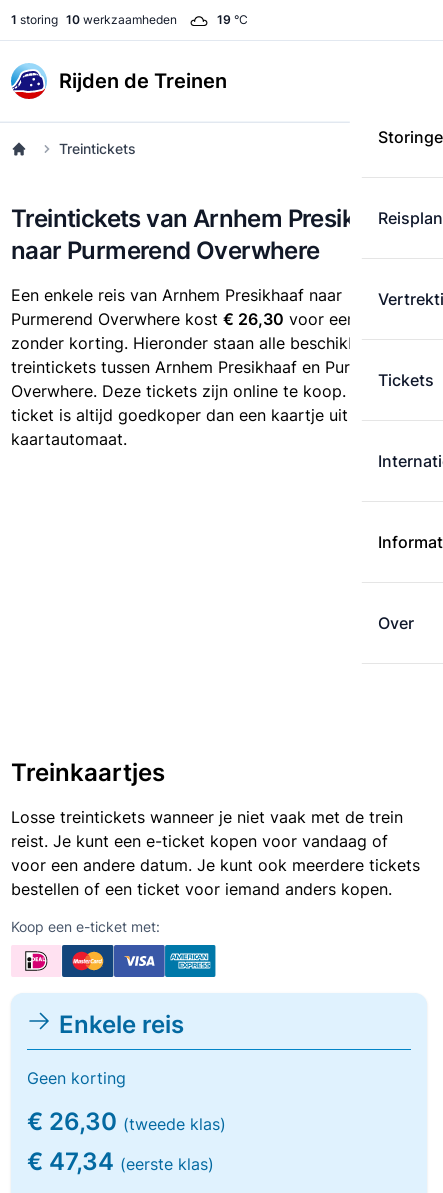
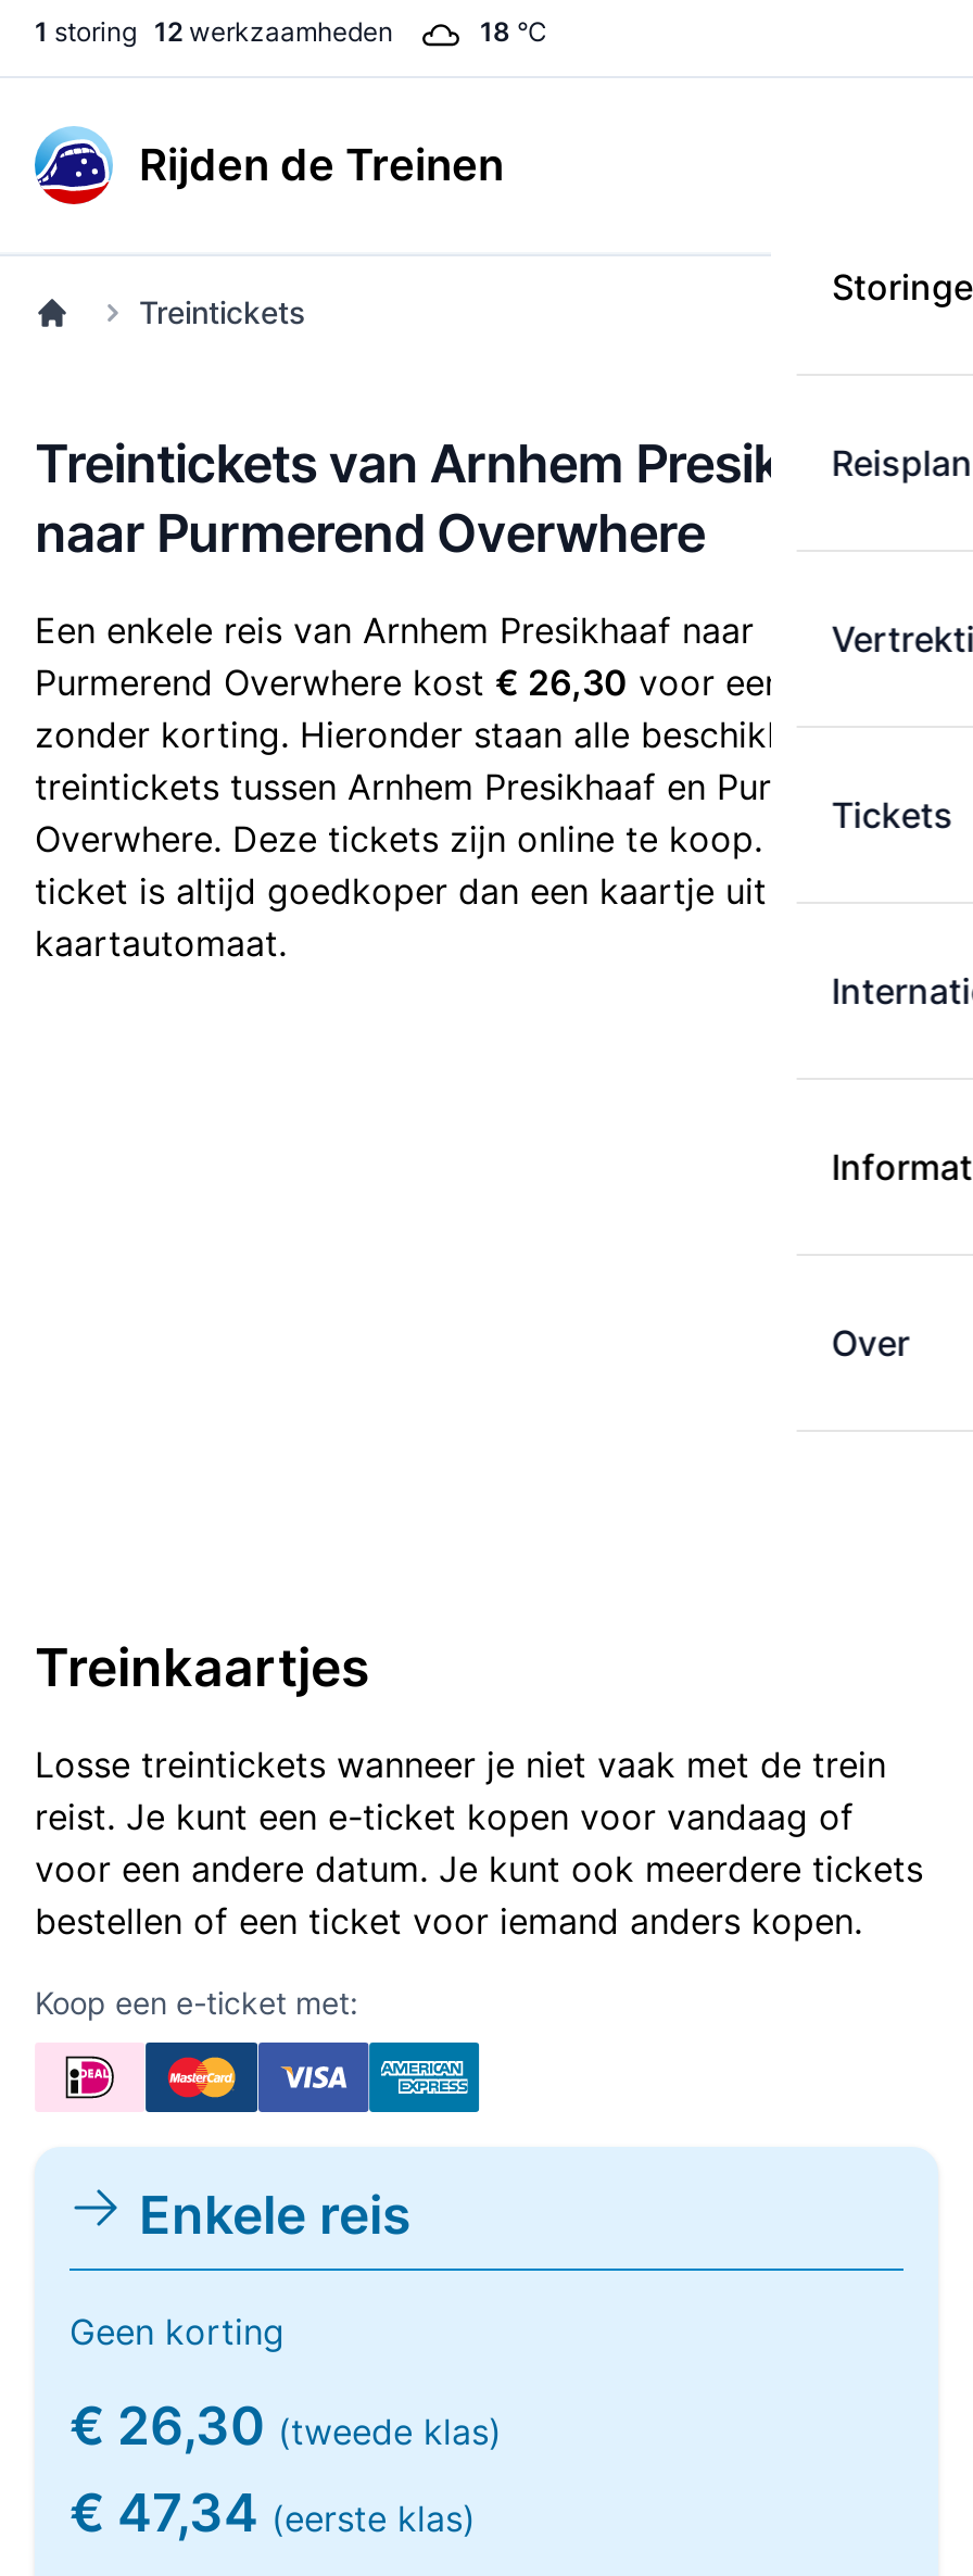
[11,12,177,27] 1 storing 10 werkzaamheden -> [35,15,393,48] 1 storing 12 werkzaamheden
[217,12,248,27] 19 °C -> [480,15,547,48] 18 °C

